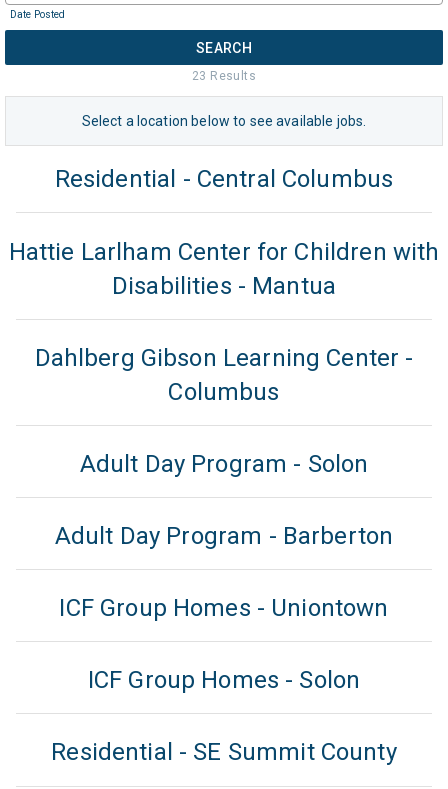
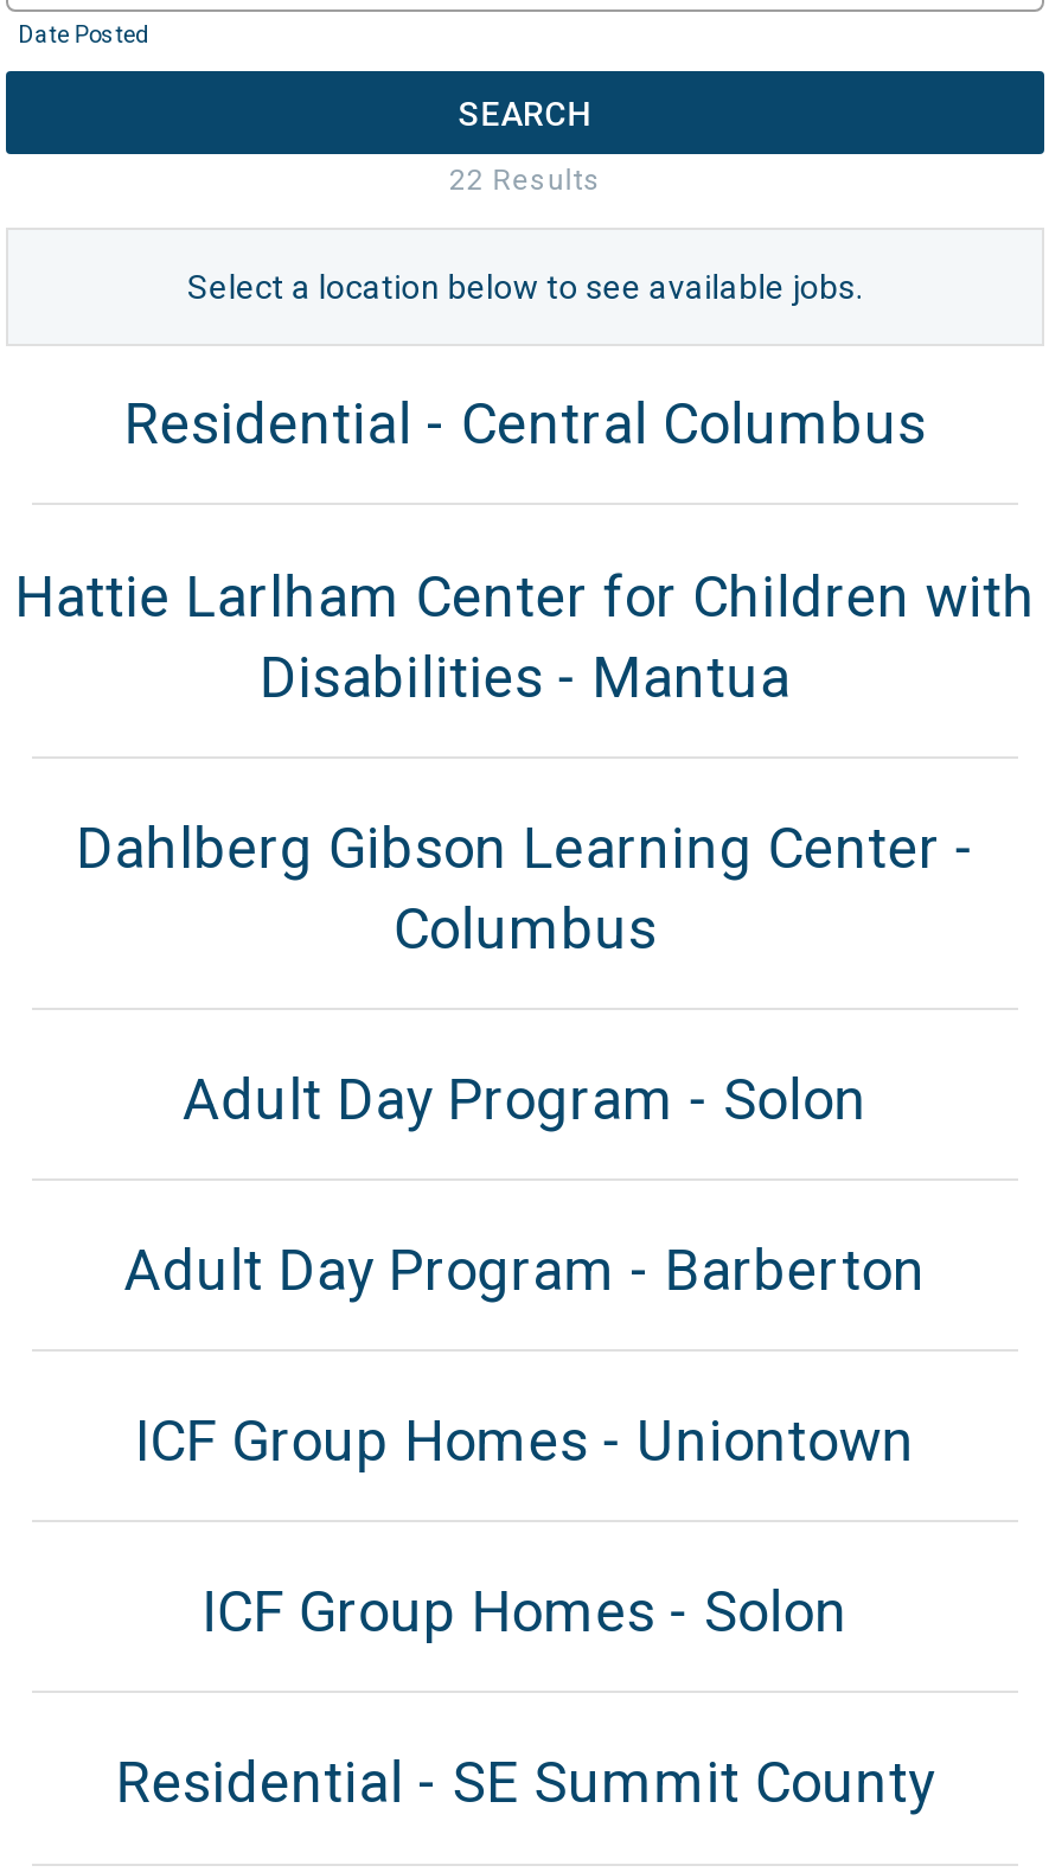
[192,69,256,83] 23 Results -> [449,164,601,198] 22 Results

